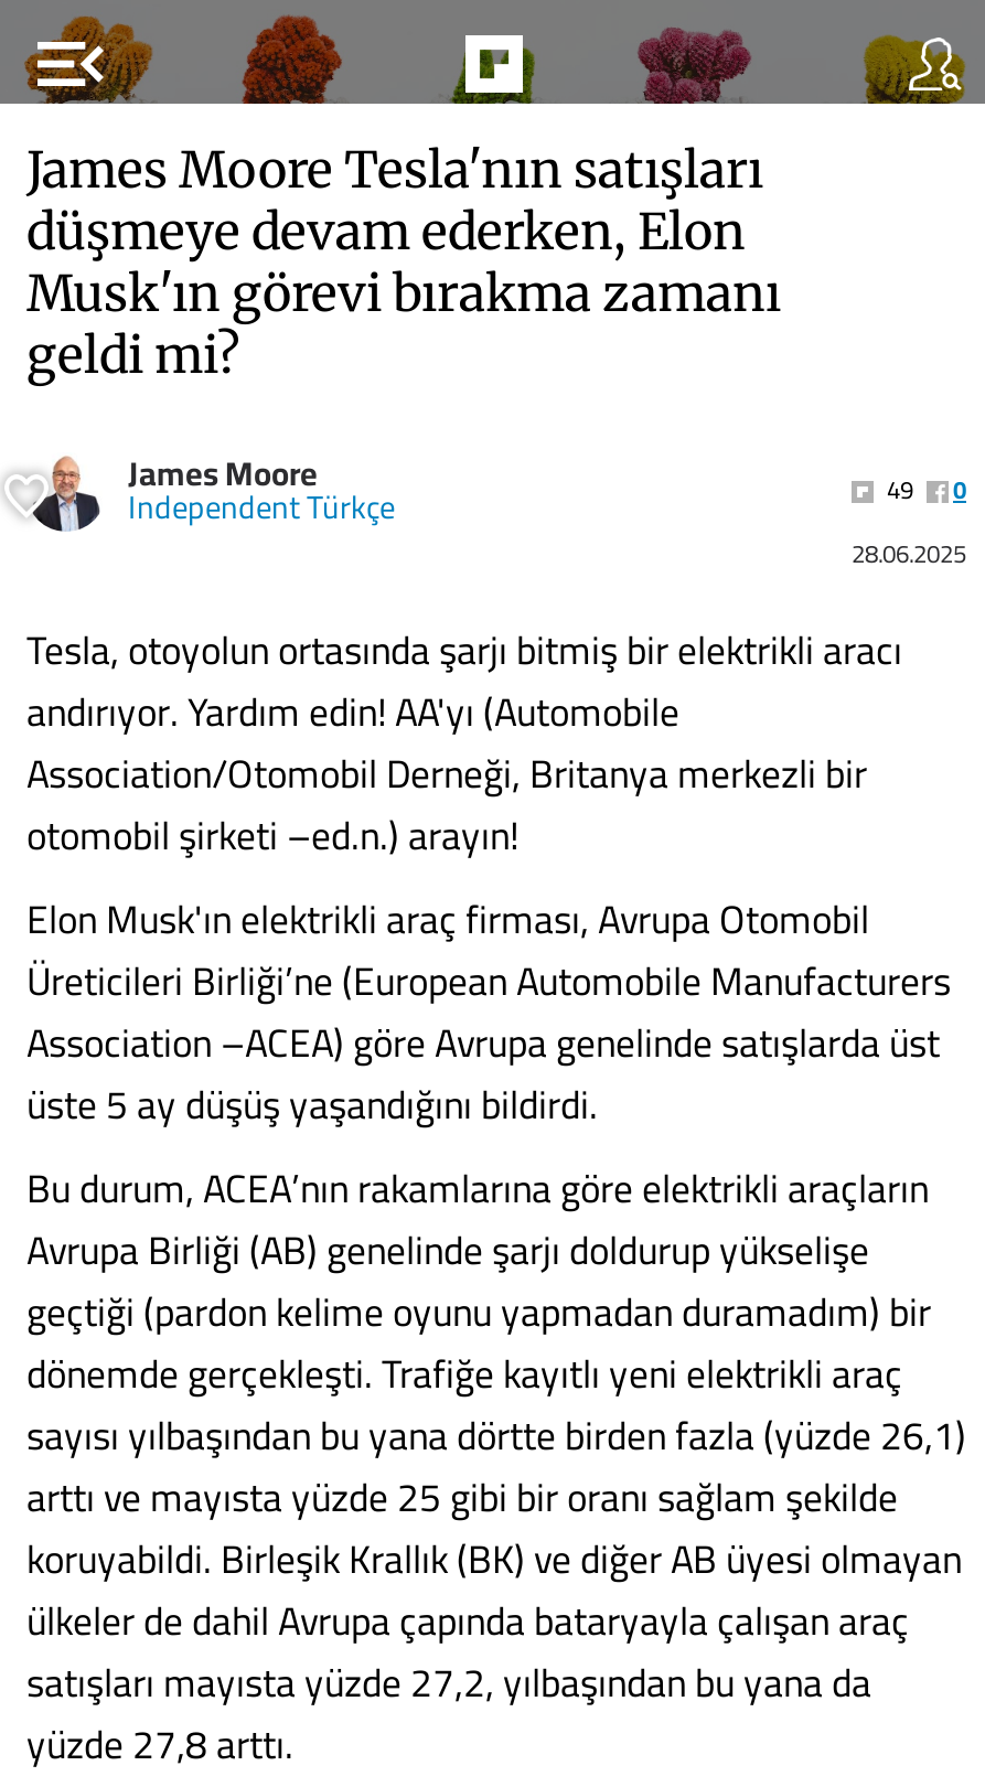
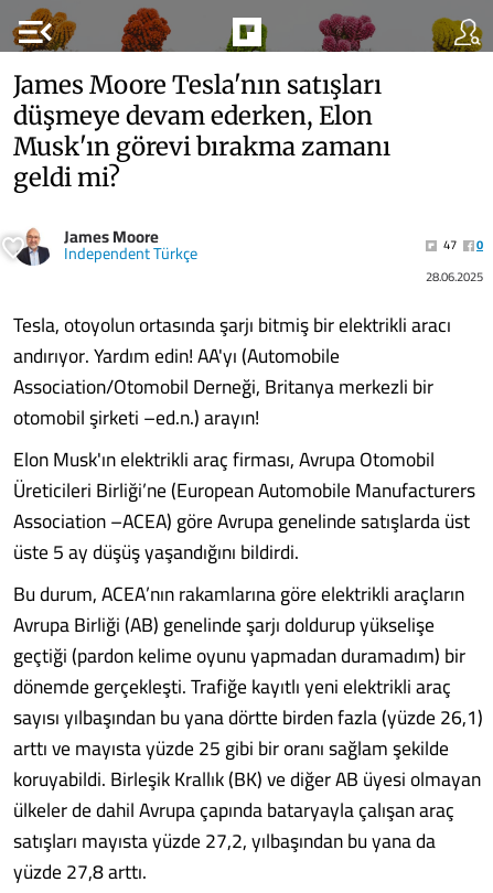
[887,466,966,512] 49 0 -> [443,233,483,256] 47 0

